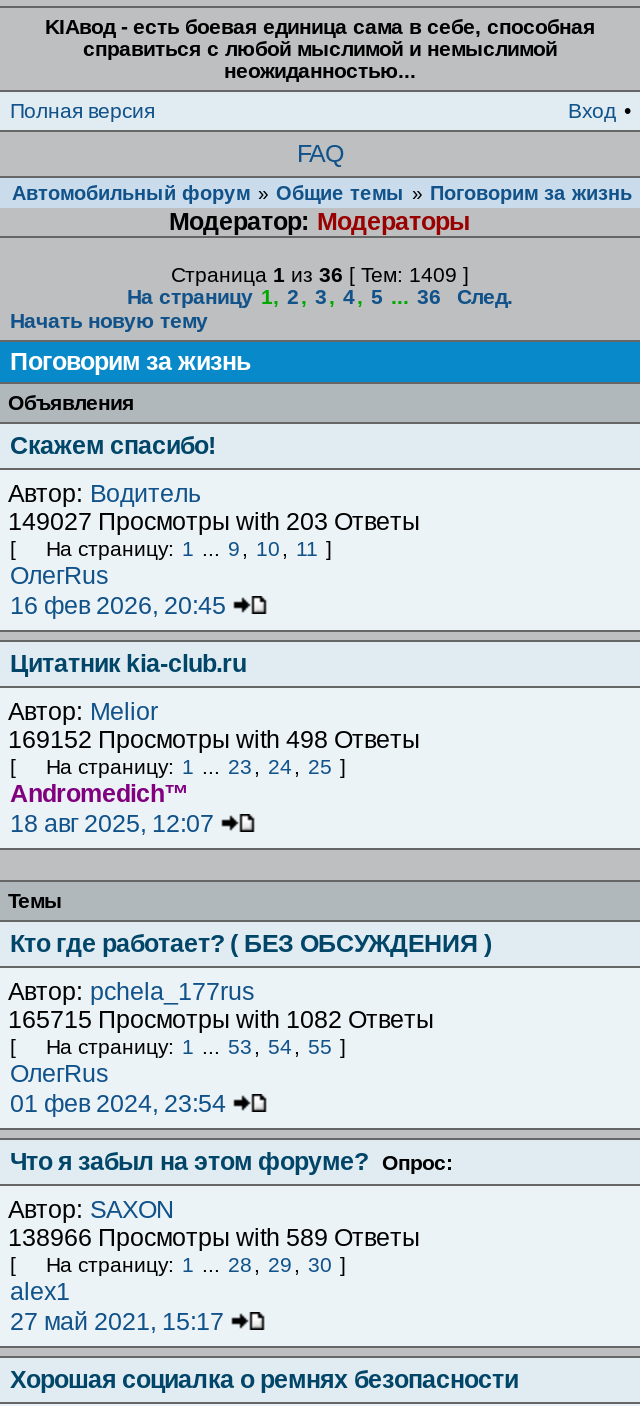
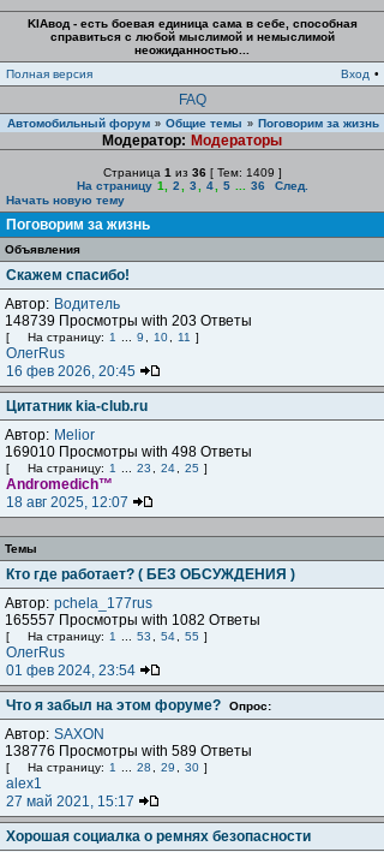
[8,508,420,536] 149027 Просмотры with 203 Ответы -> [5,312,252,329] 148739 Просмотры with 203 Ответы
[8,726,420,754] 169152 Просмотры with 498 Ответы -> [5,443,252,460] 169010 Просмотры with 498 Ответы
[8,1006,434,1034] 165715 Просмотры with 1082 Ответы -> [5,612,260,628] 165557 Просмотры with 1082 Ответы
[8,1224,420,1252] 138966 Просмотры with 589 Ответы -> [5,743,252,759] 138776 Просмотры with 589 Ответы

